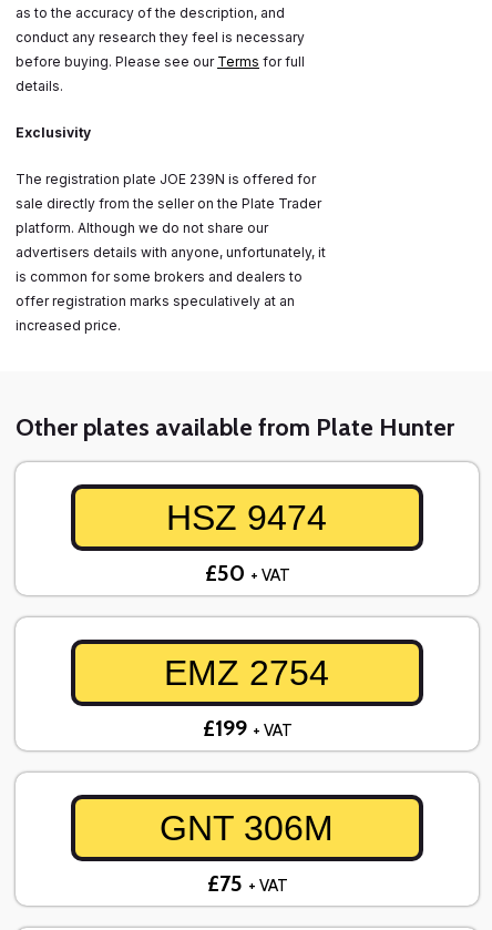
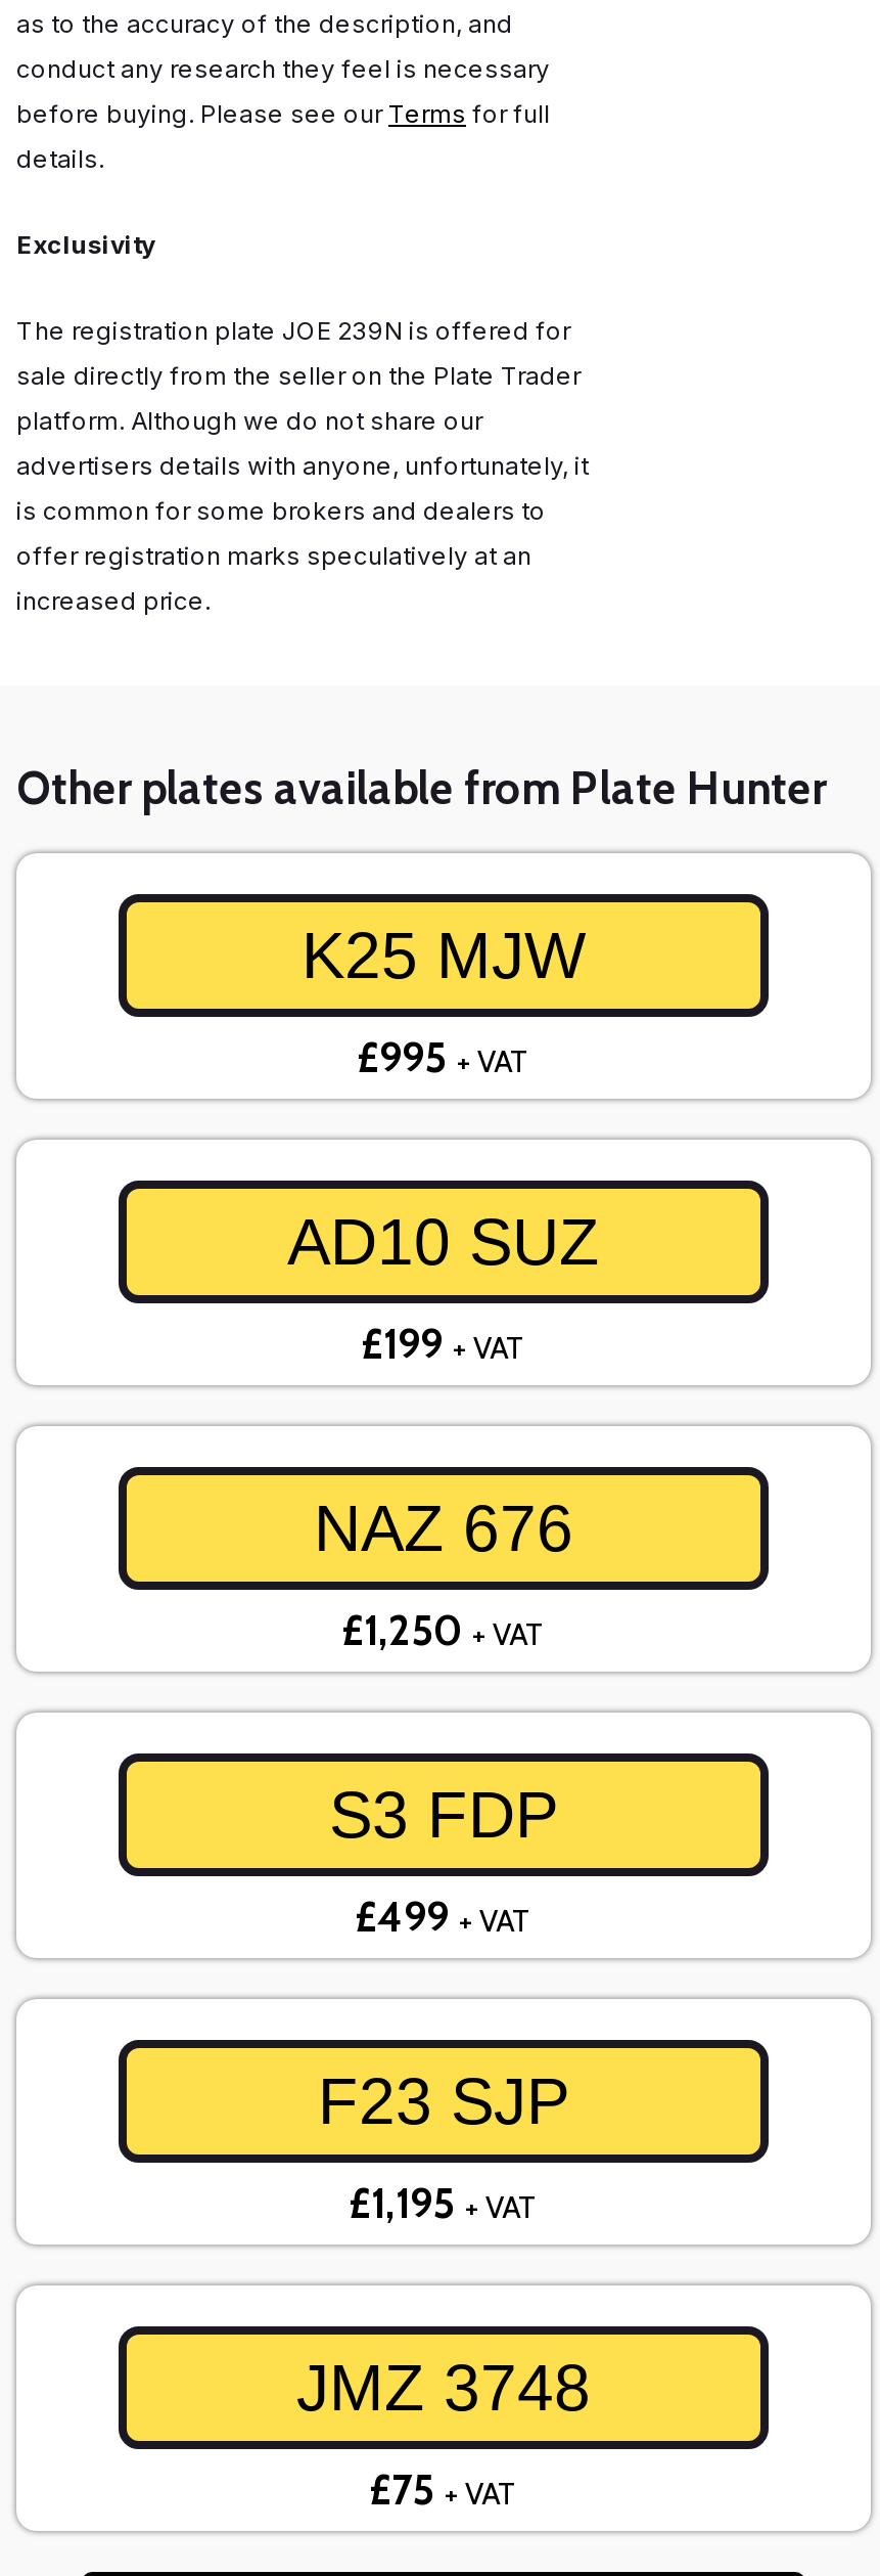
[167,498,327,538] HSZ 9474 -> [302,920,586,993] K25 MJW
[204,560,290,587] £50 + VAT -> [357,1034,530,1083] £995 + VAT
[165,653,330,693] EMZ 2754 -> [287,1206,600,1280] AD10 SUZ
[160,809,334,848] GNT 306M -> [296,1492,591,2425] NAZ 676 | £1,250 + VAT | S3 FDP | £499 + VAT | F23 SJP | £1,195 + VAT | JMZ 3748

